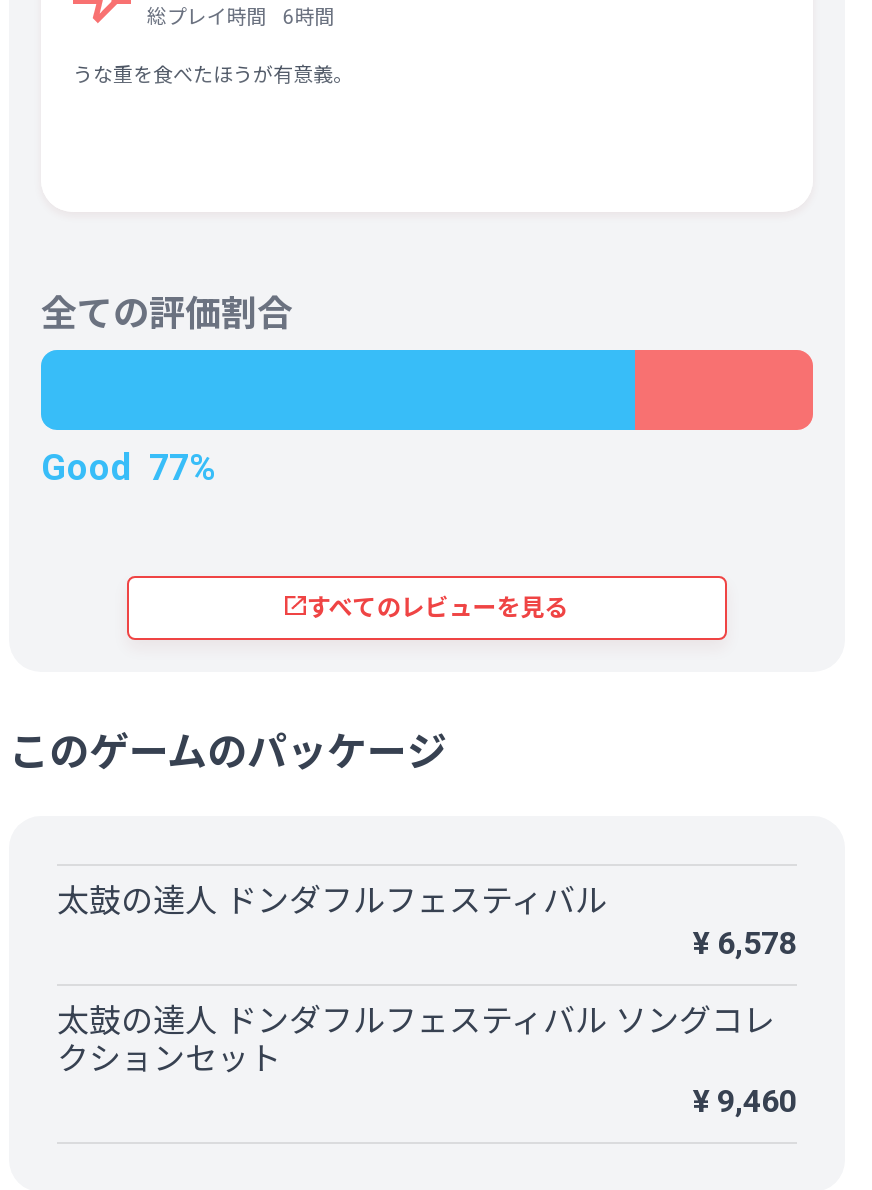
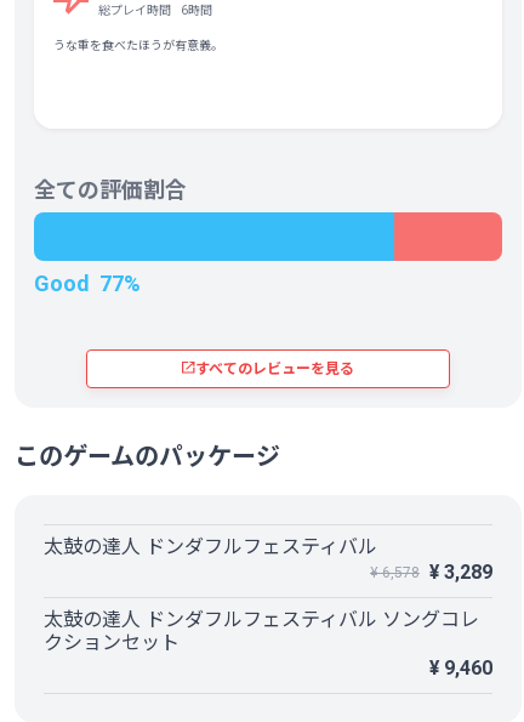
[693,925,797,963] ¥ 6,578 -> [370,561,492,584] ¥ 6,578 ¥ 3,289

